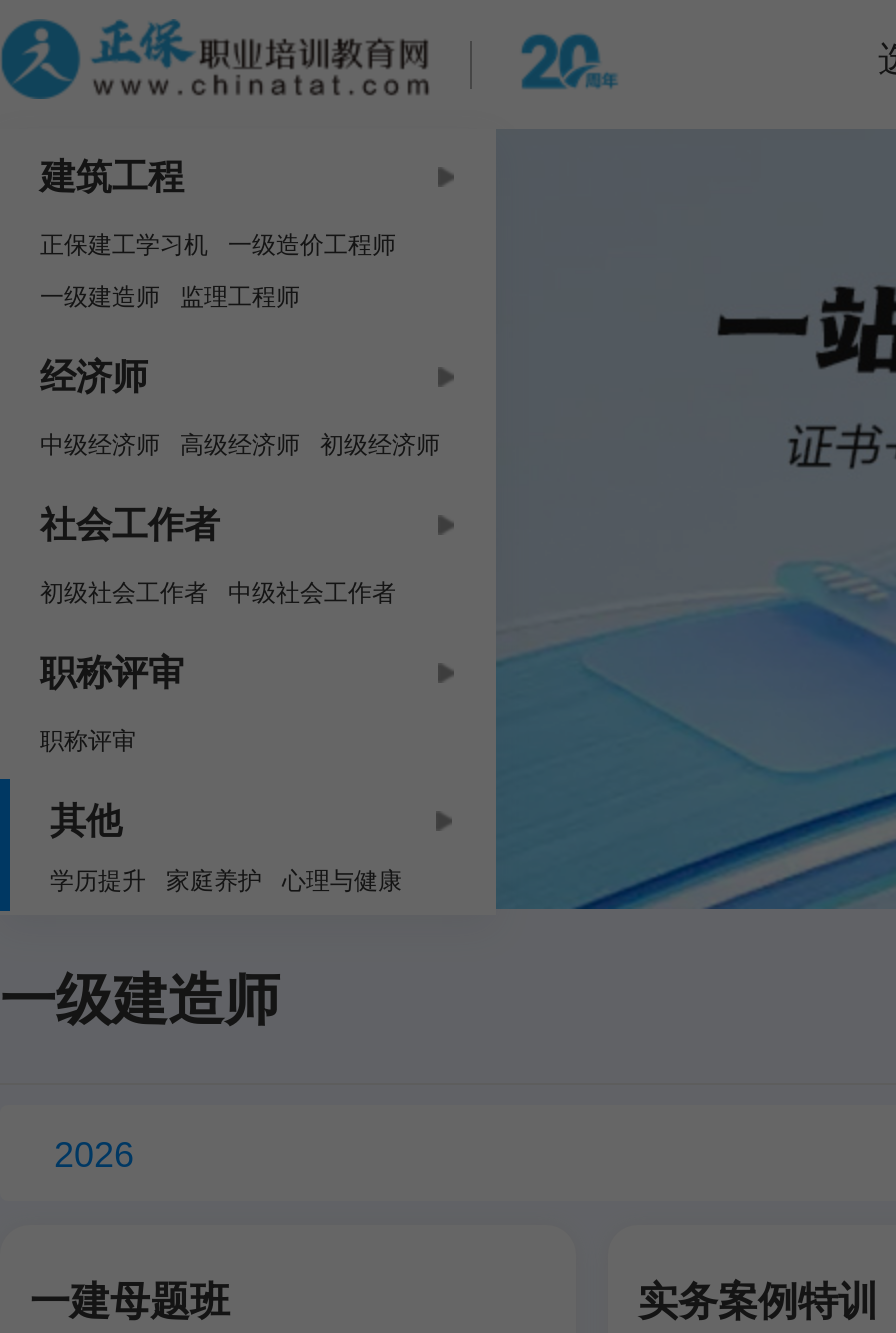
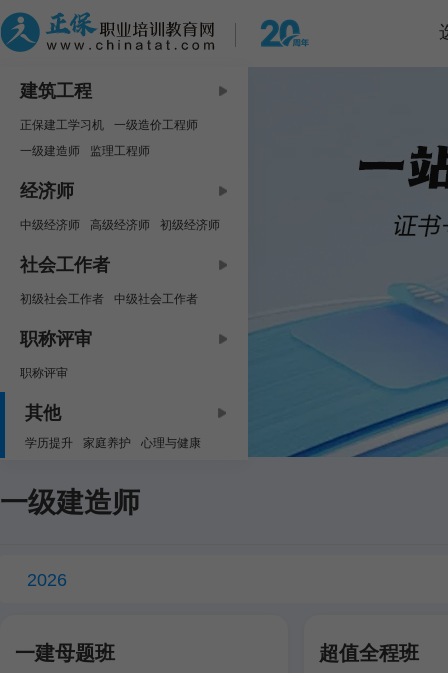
[638,1279,878,1323] 实务案例特训 -> [319,642,419,664] 超值全程班

